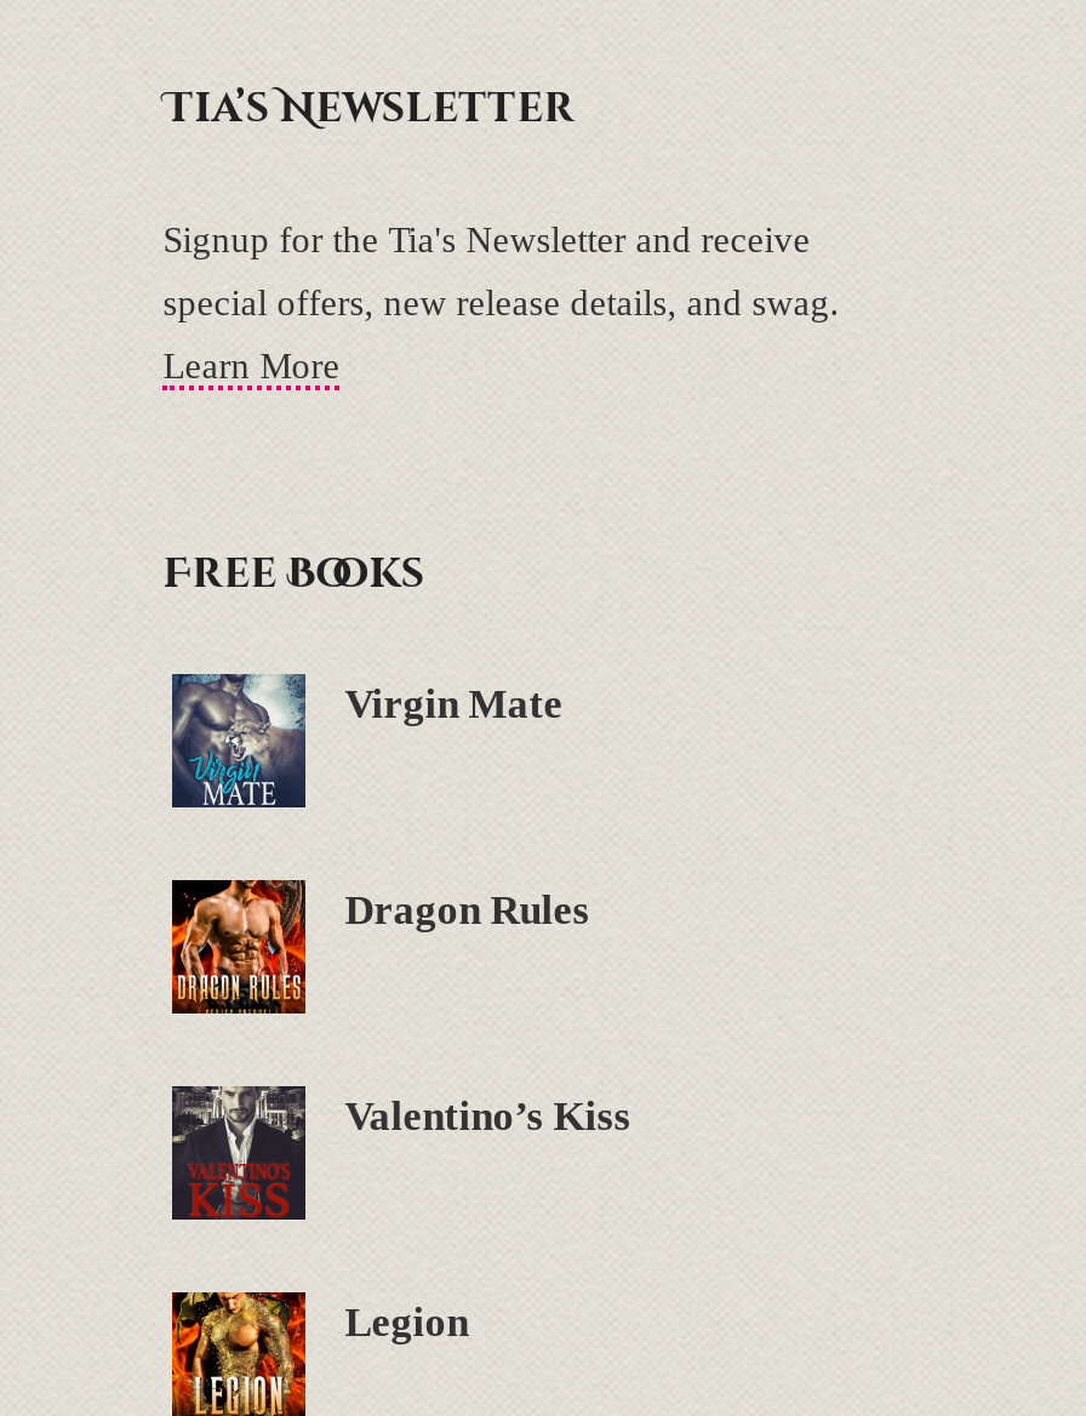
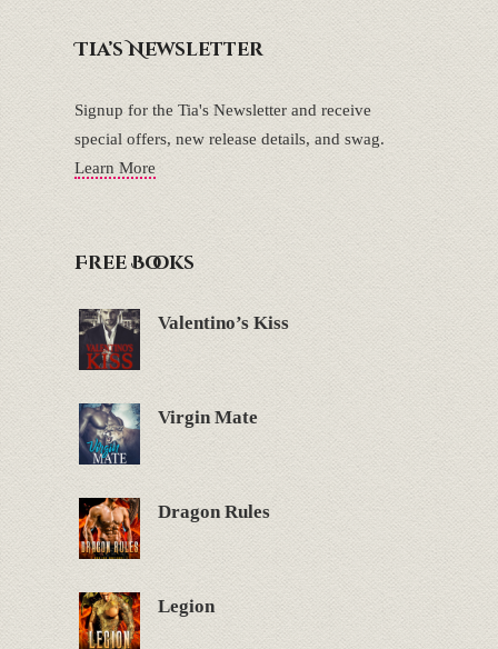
moved [345,681,590,933] -> [158,407,270,522]: Virgin Mate | Dragon Rules
moved [170,1084,631,1220] -> [79,308,289,370]: [image] | Valentino’s Kiss

